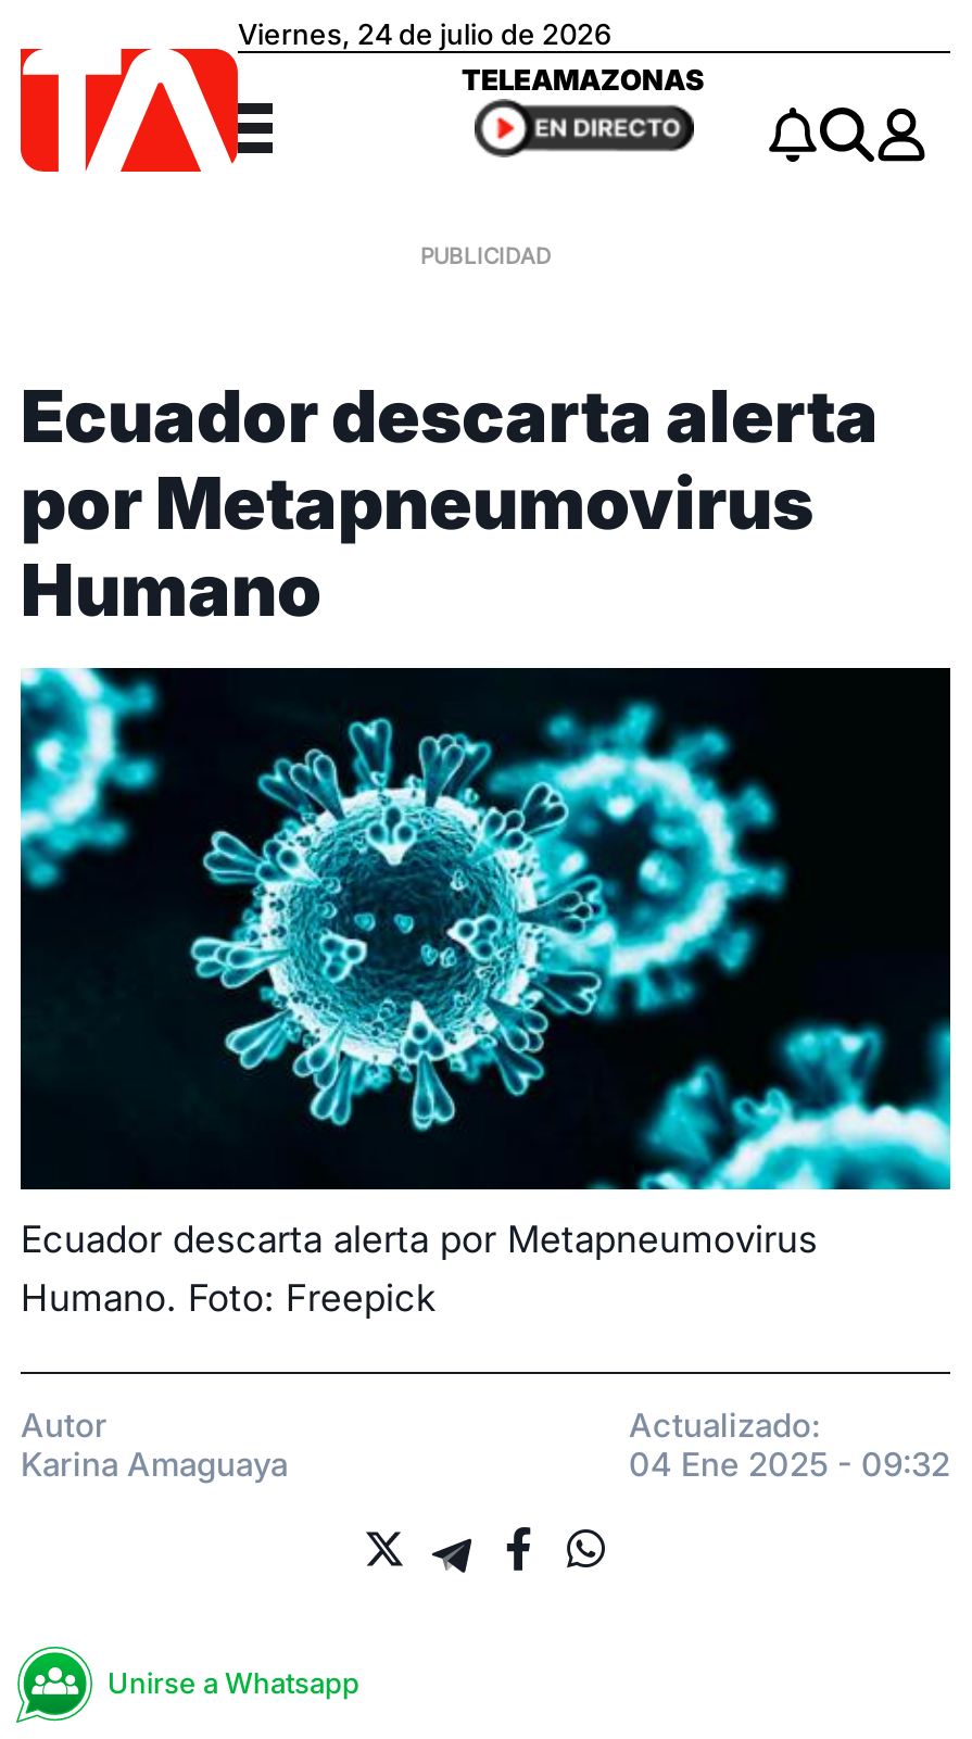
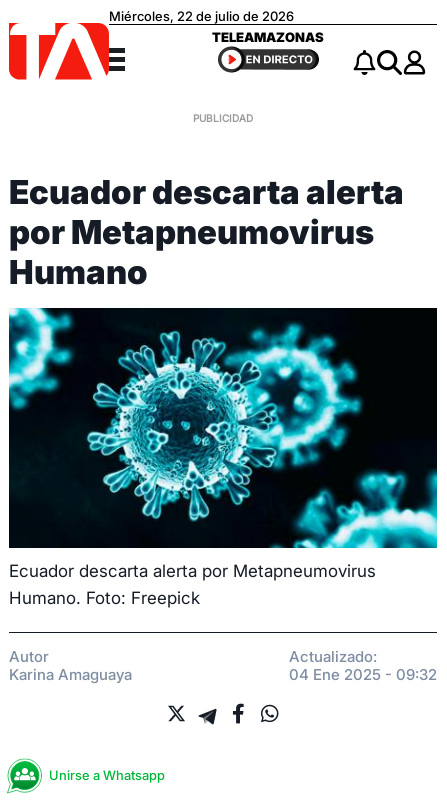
[238,17,611,52] Viernes, 24 de julio de 2026 -> [109,8,294,24] Miércoles, 22 de julio de 2026

